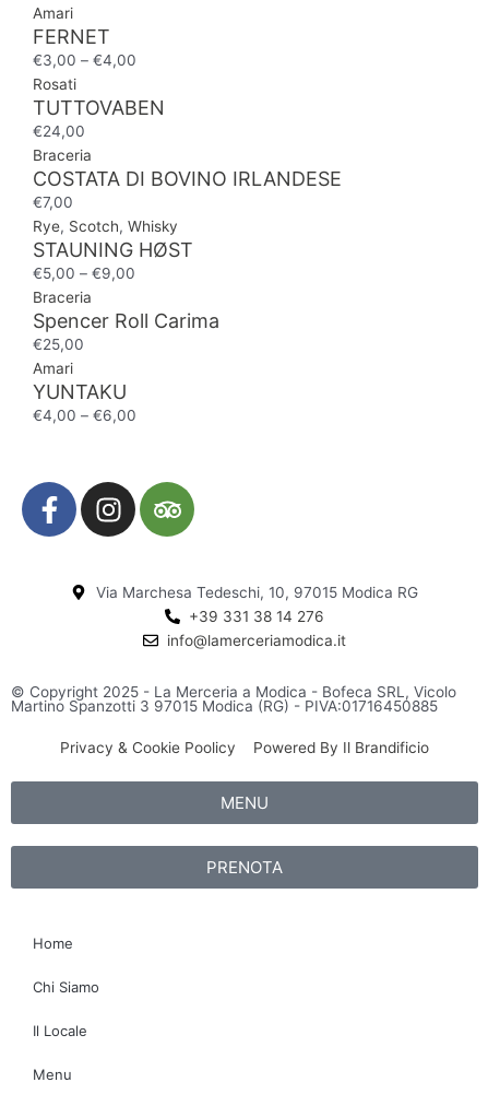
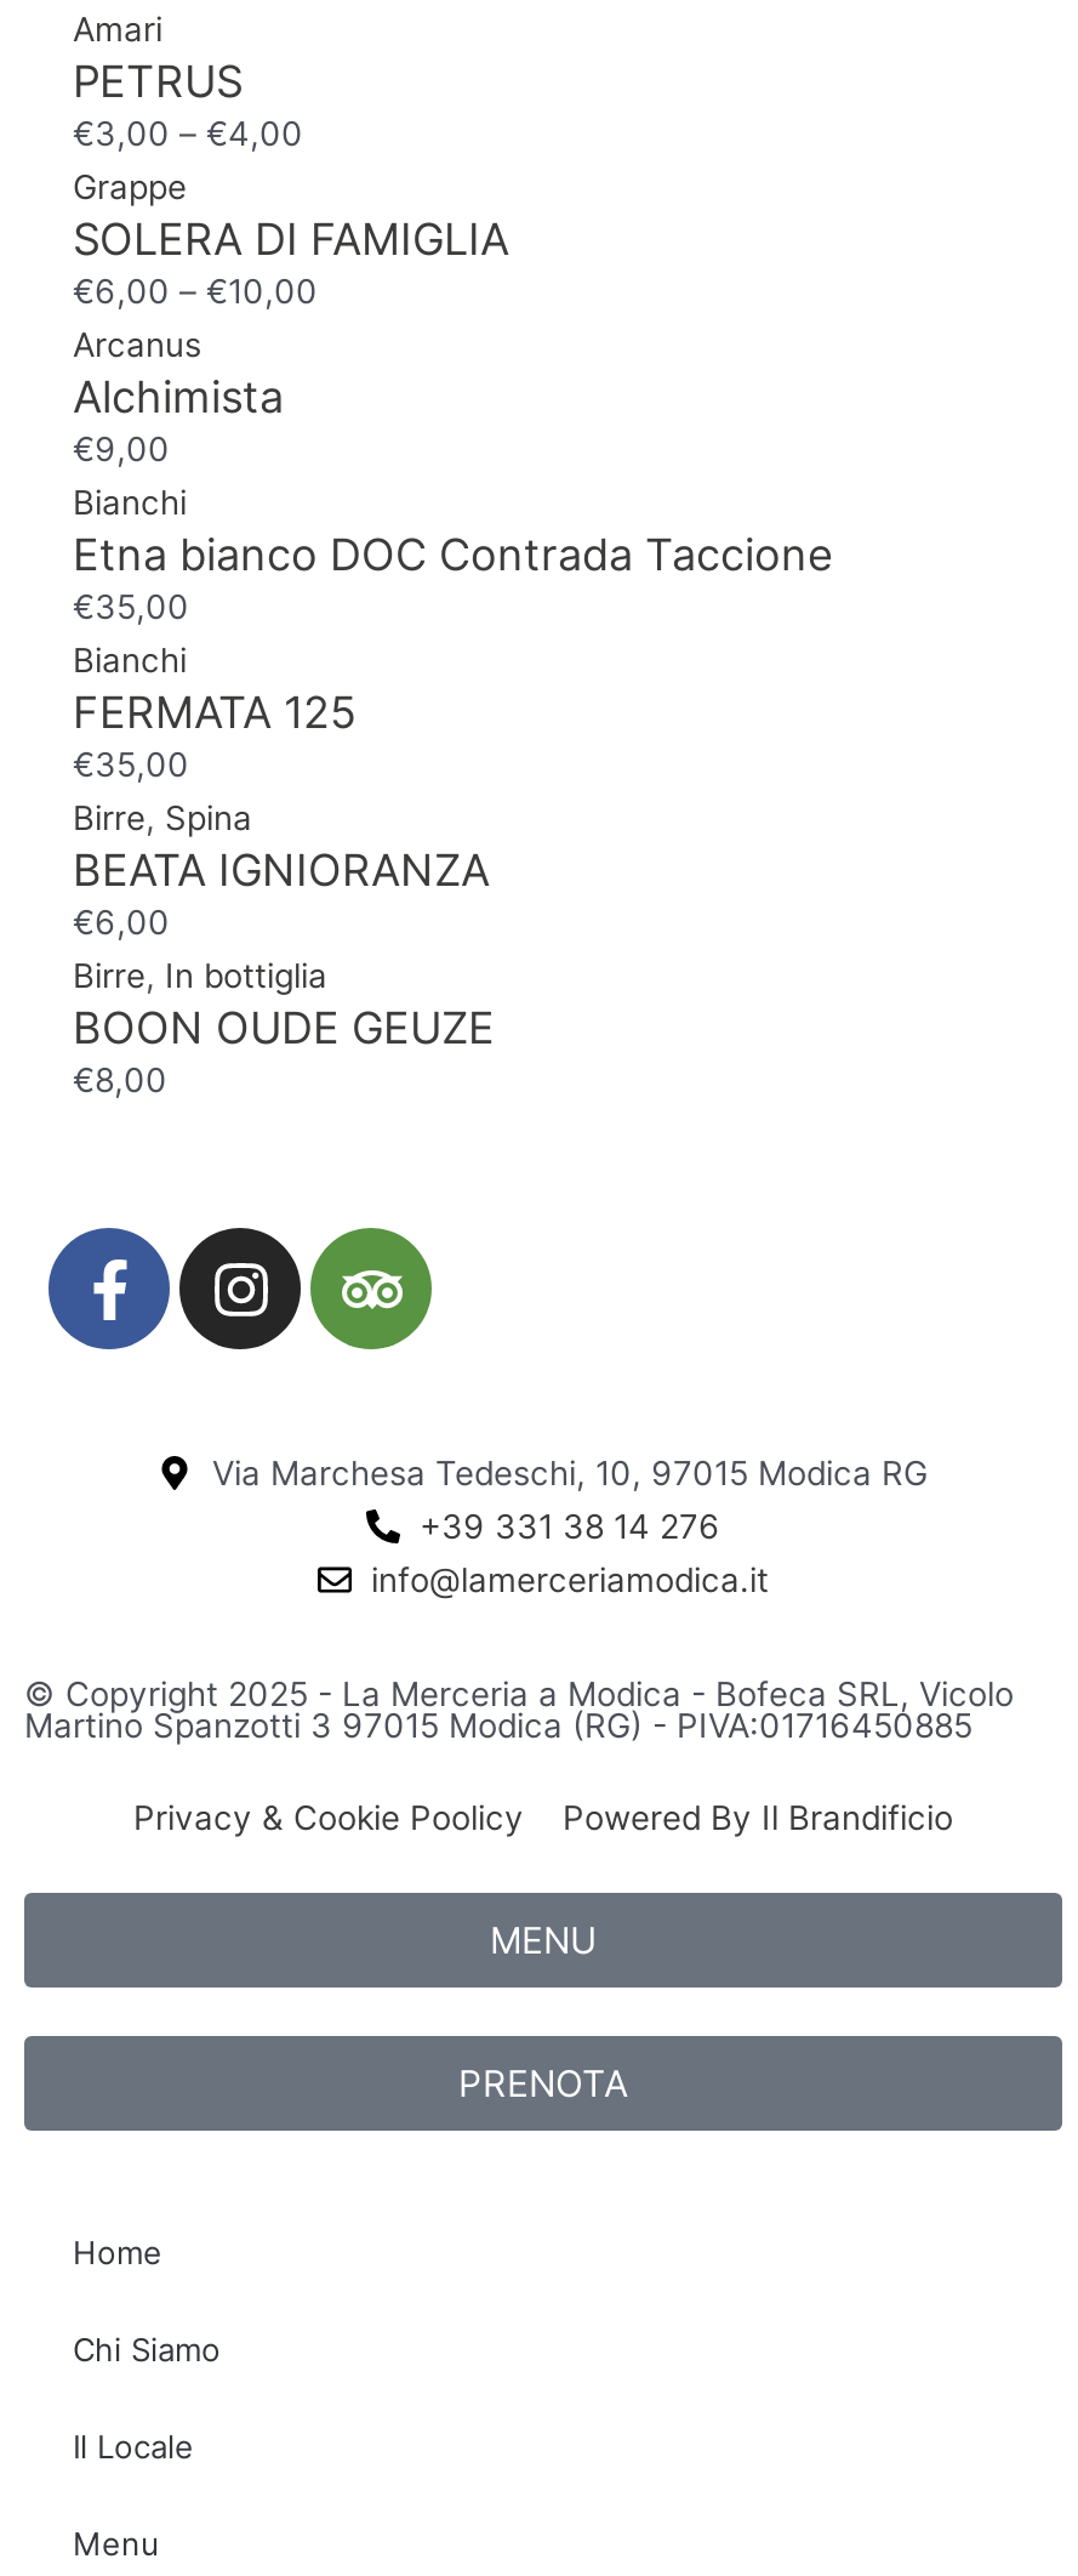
[33,25,110,48] FERNET -> [73,56,243,107] PETRUS
[33,76,342,424] Rosati | TUTTOVABEN | €24,00 | Braceria | COSTATA DI BOVINO IRLANDESE | €7,00 | Rye, Scotch, Whisky | STAUNING HØST | €5,00 – €9,00 | Braceria | Spencer Roll Carima | €25,00 | Amari | YUNTAKU | €4,00 – €6,00 -> [73,168,832,1100] Grappe | SOLERA DI FAMIGLIA | €6,00 – €10,00 | Arcanus | Alchimista | €9,00 | Bianchi | Etna bianco DOC Contrada Taccione | €35,00 | Bianchi | FERMATA 125 | €35,00 | Birre, Spina | BEATA IGNIORANZA | €6,00 | Birre, In bottiglia | BOON OUDE GEUZE | €8,00

